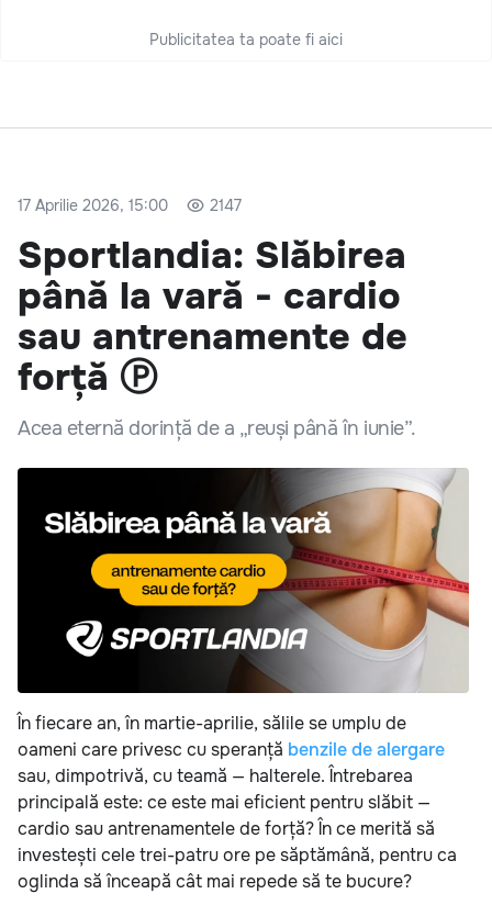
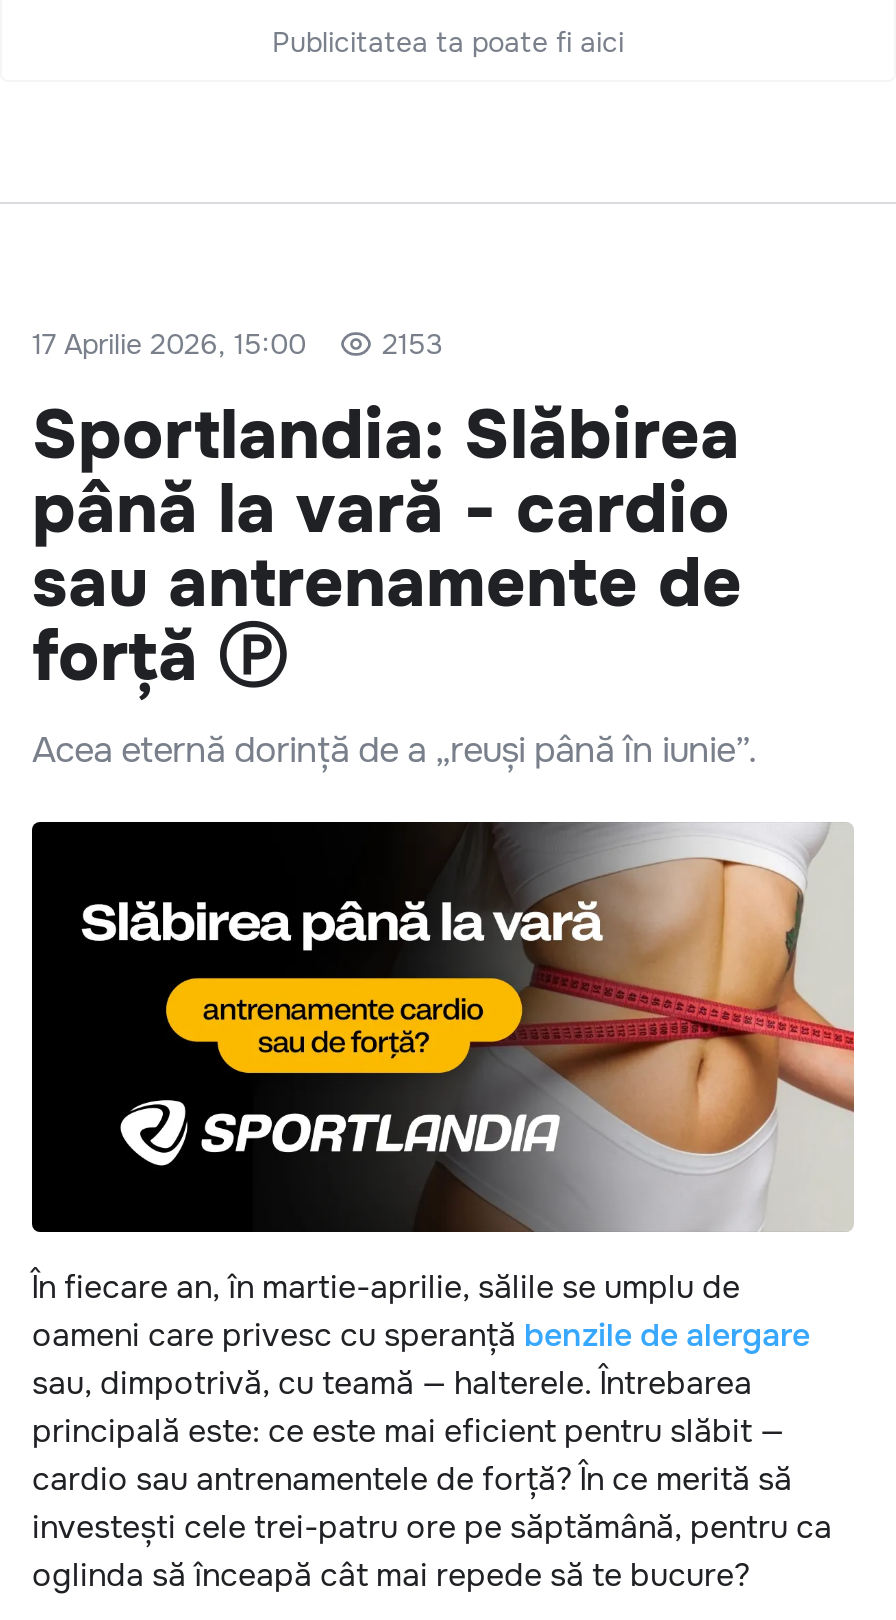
[210,195,242,215] 2147 -> [382,325,442,361] 2153

